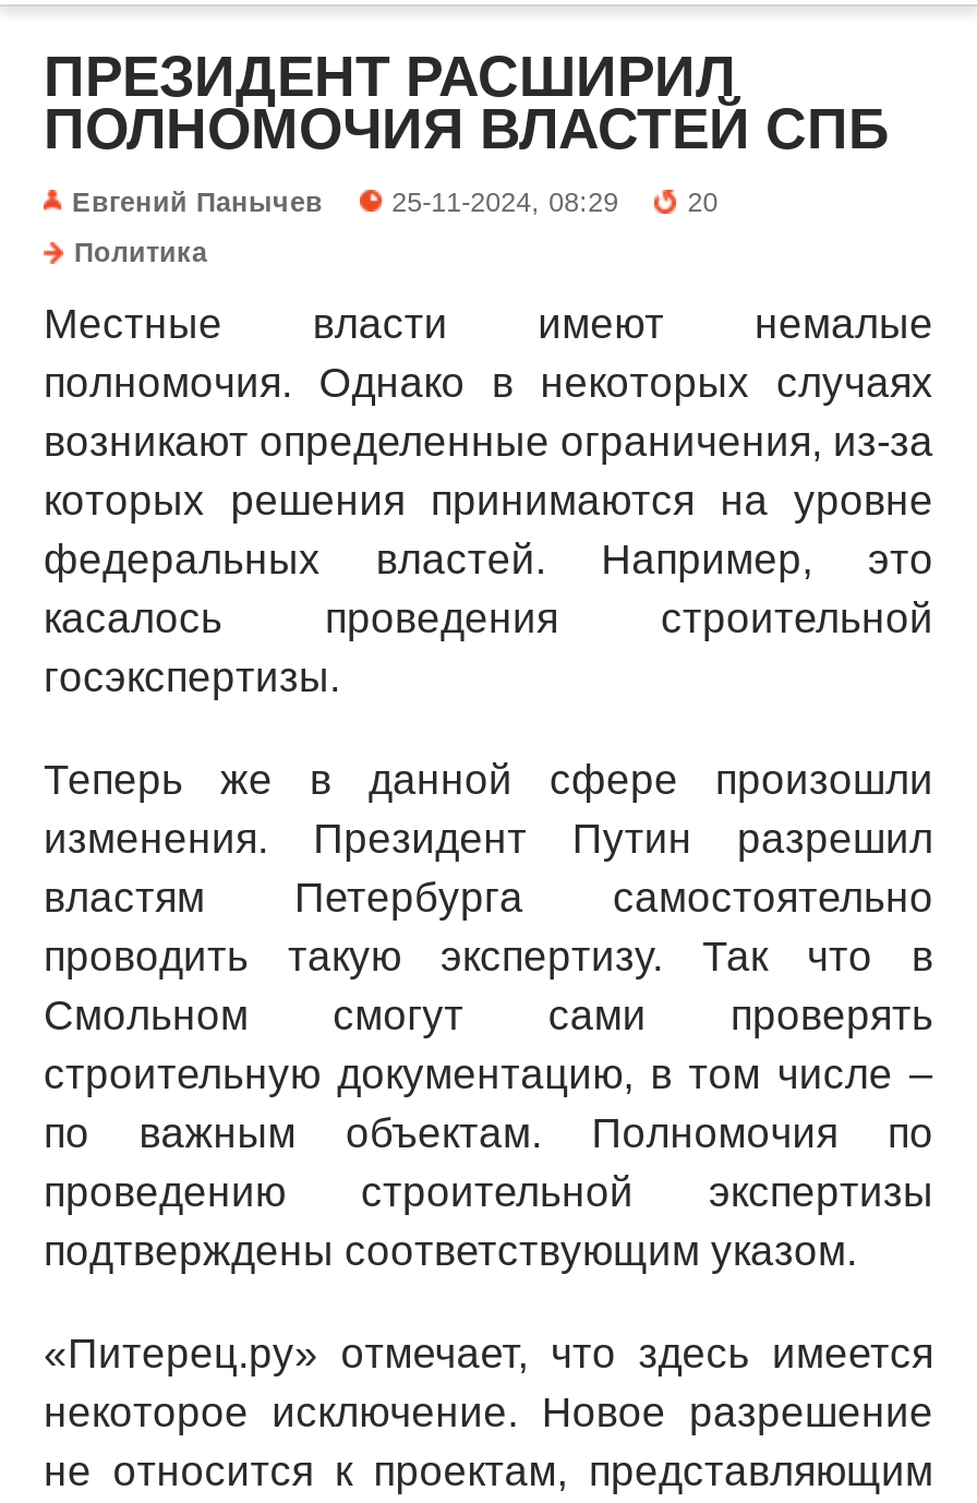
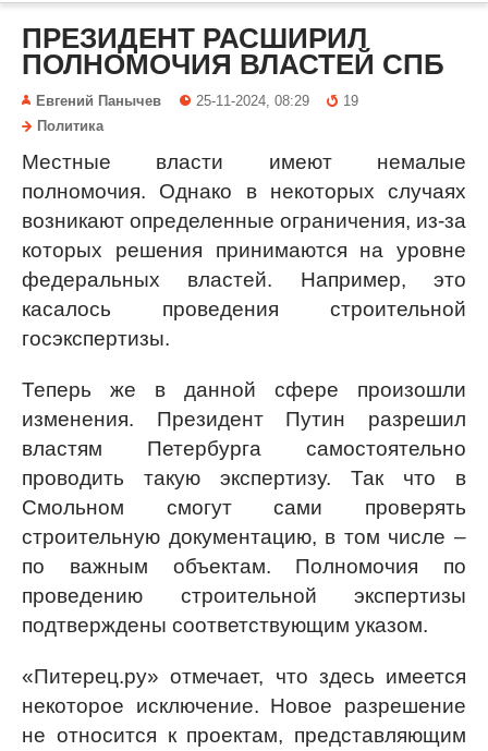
[687,188,718,218] 20 -> [343,94,359,109] 19

